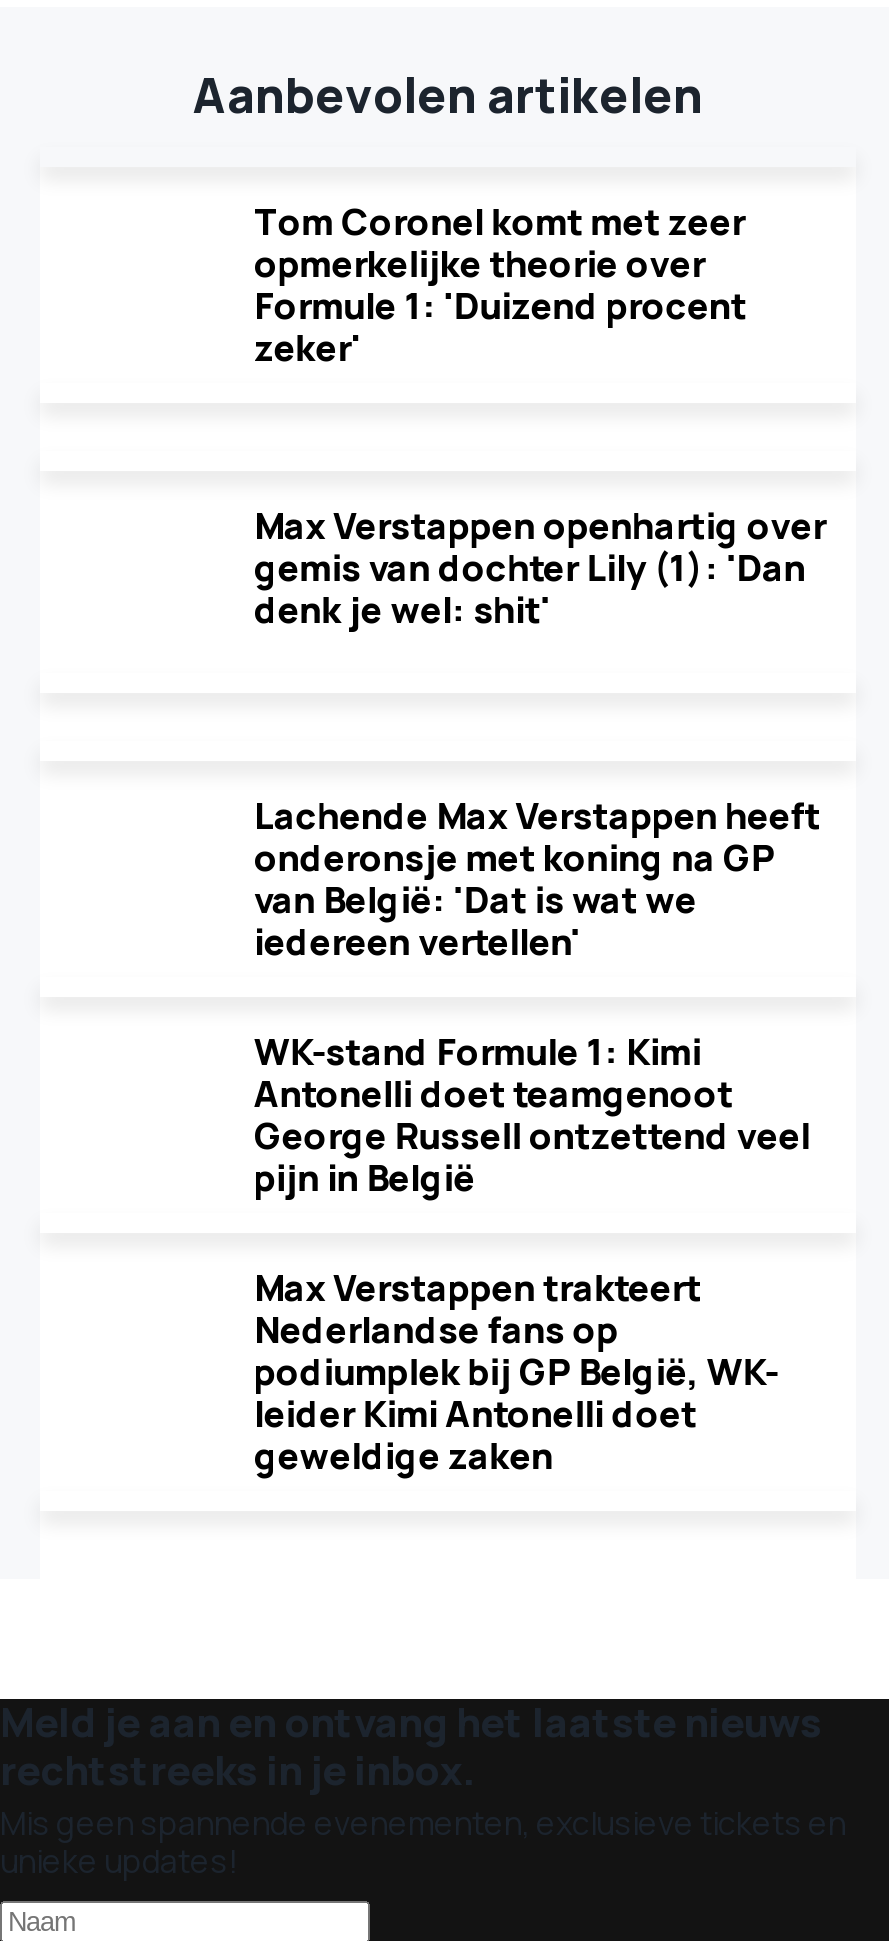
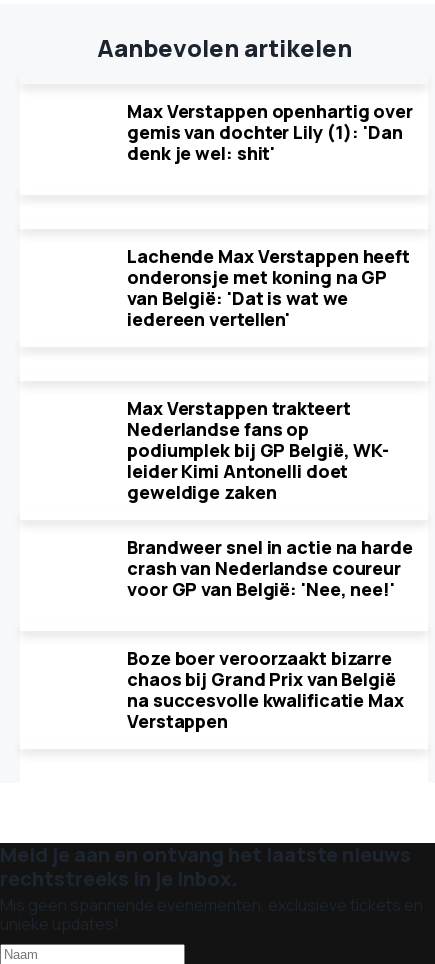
[254,197,747,371] Tom Coronel komt met zeer | opmerkelijke theorie over | Formule 1: 'Duizend procent | zeker' -> none
moved [254,501,826,965] -> [127,99,413,331]: Max Verstappen openhartig over | gemis van dochter Lily (1): 'Dan | denk je wel: shit' | Lachende Max Verstappen heeft | onderonsje met koning na GP | van België: 'Dat is wat we | iedereen vertellen'
[254,1027,810,1201] WK-stand Formule 1: Kimi | Antonelli doet teamgenoot | George Russell ontzettend veel | pijn in België -> none
moved [254,1263,778,1479] -> [127,396,389,504]: Max Verstappen trakteert | Nederlandse fans op | podiumplek bij GP België, WK- | leider Kimi Antonelli doet | geweldige zaken
none -> [127,535,413,733] Brandweer snel in actie na harde | crash van Nederlandse coureur | voor GP van België: 'Nee, nee!' | Boze boer veroorzaakt bizarre | chaos bij Grand Prix van België | na succesvolle kwalificatie Max | Verstappen

